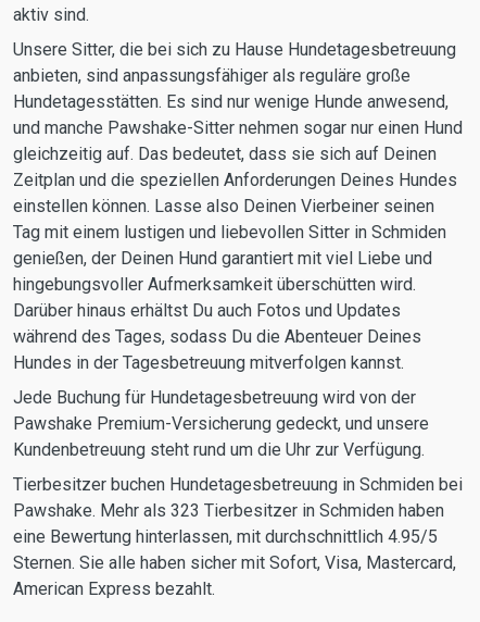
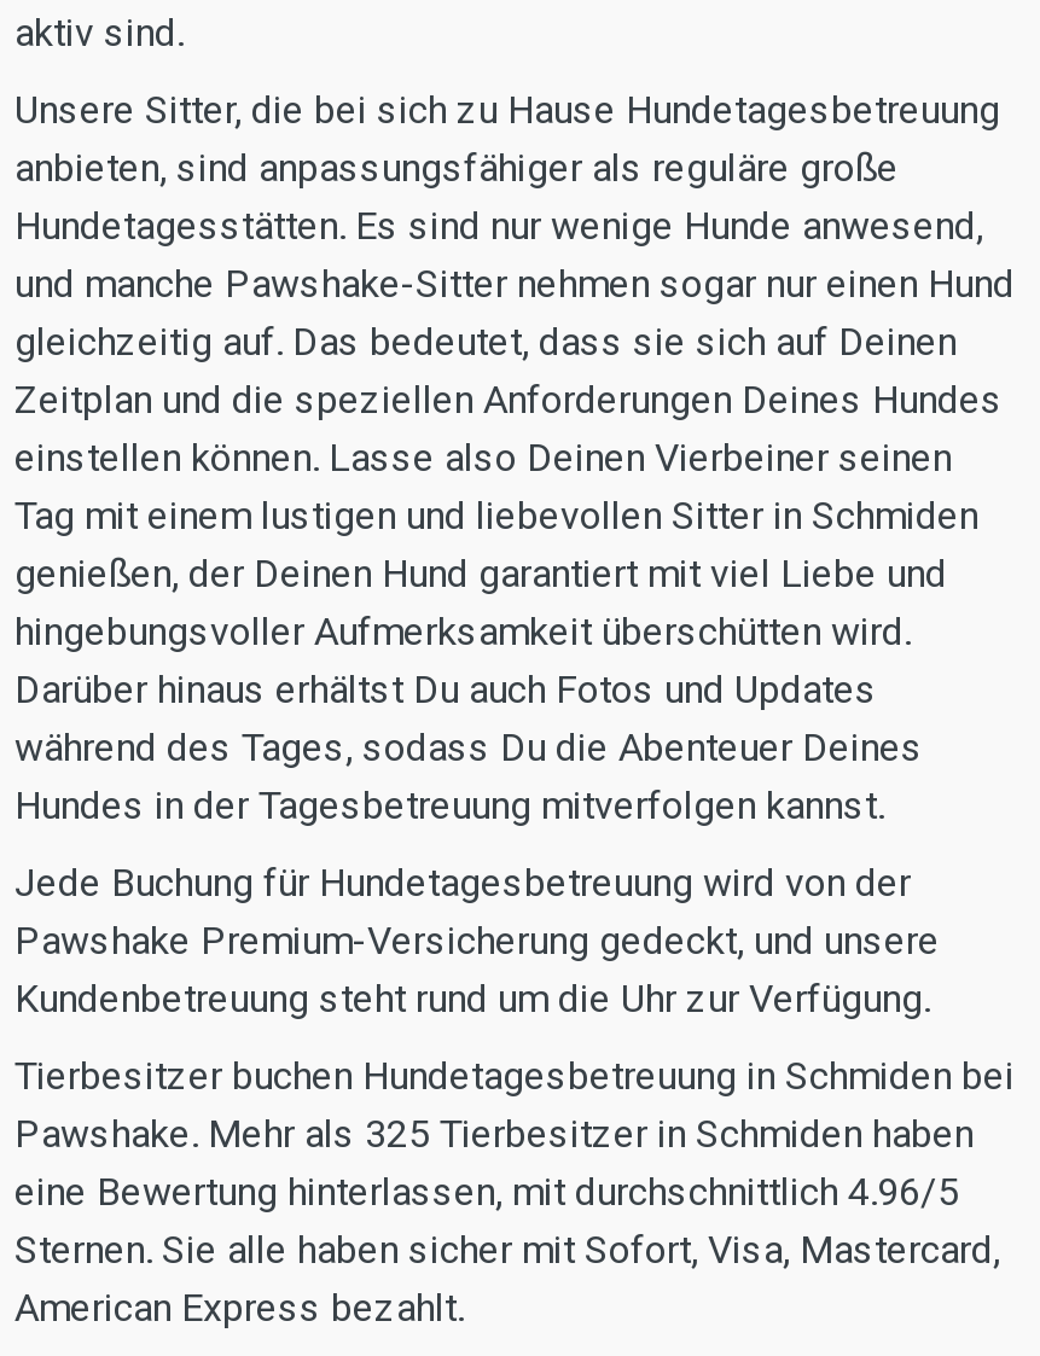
[13,500,444,521] Pawshake. Mehr als 323 Tierbesitzer in Schmiden haben -> [14,1111,974,1157] Pawshake. Mehr als 325 Tierbesitzer in Schmiden haben
[13,526,438,547] eine Bewertung hinterlassen, mit durchschnittlich 4.95/5 -> [14,1169,959,1215] eine Bewertung hinterlassen, mit durchschnittlich 4.96/5

